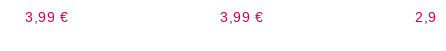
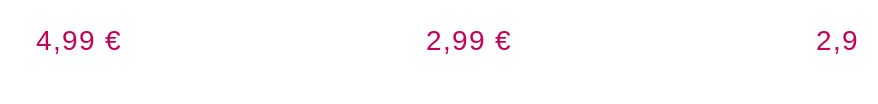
[25,9,68,25] 3,99 € -> [36,24,122,56] 4,99 €
[220,9,263,25] 3,99 € -> [426,24,512,56] 2,99 €

